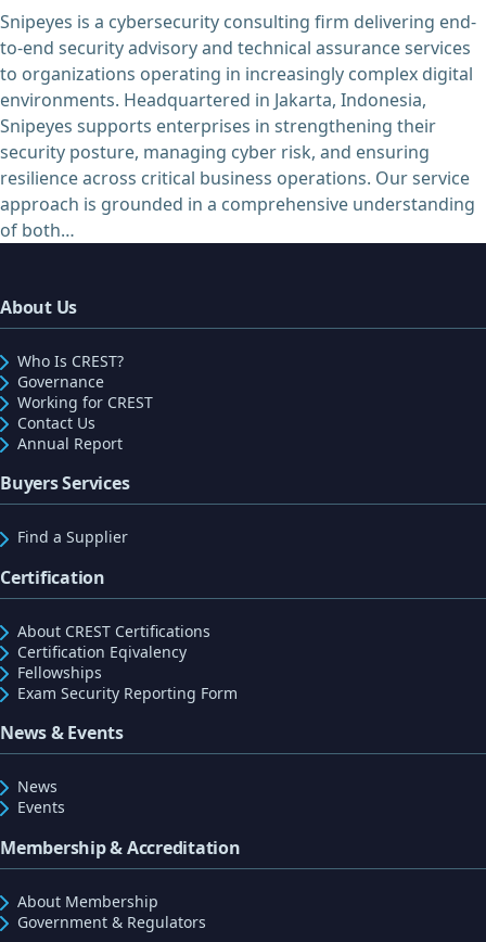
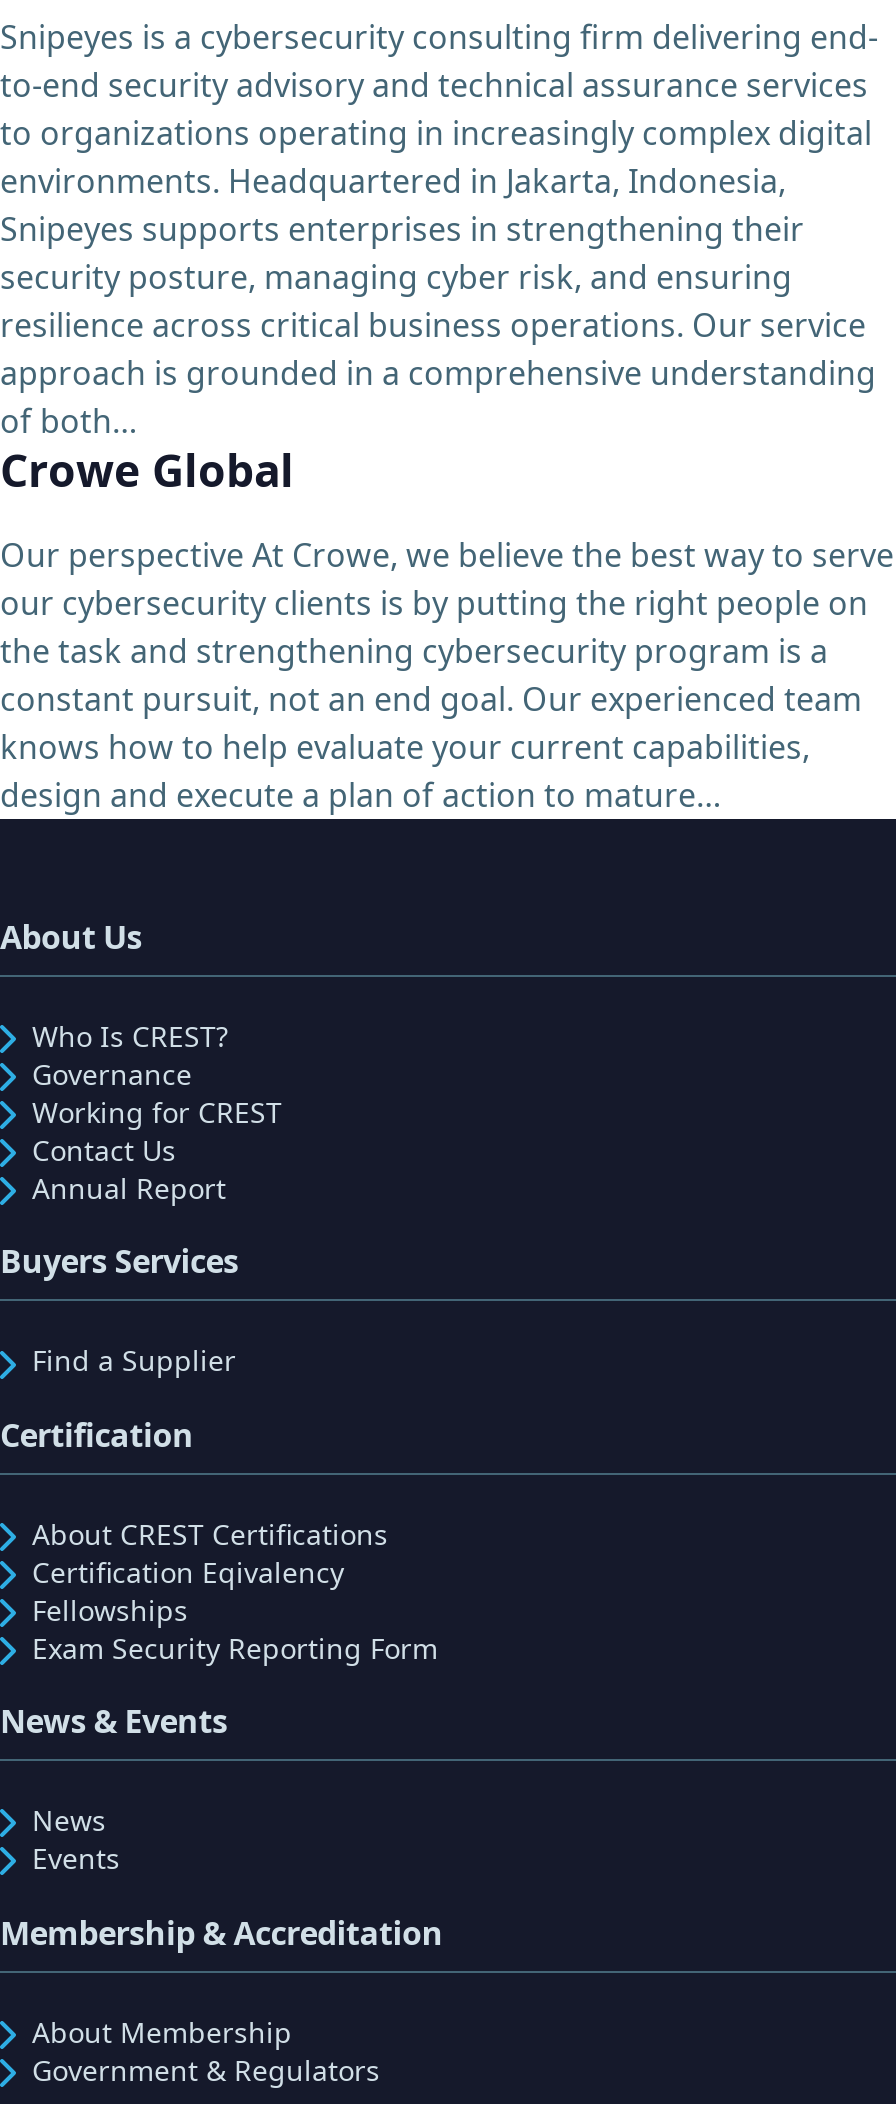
none -> [0,440,894,817] Crowe Global | Our perspective At Crowe, we believe the best way to serve | our cybersecurity clients is by putting the right people on | the task and strengthening cybersecurity program is a | constant pursuit, not an end goal. Our experienced team | knows how to help evaluate your current capabilities, | design and execute a plan of action to mature…

